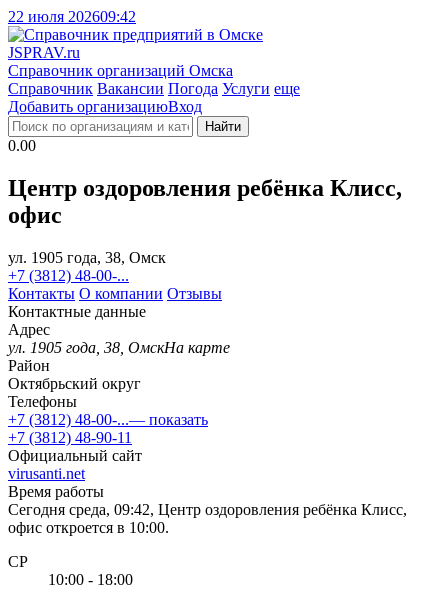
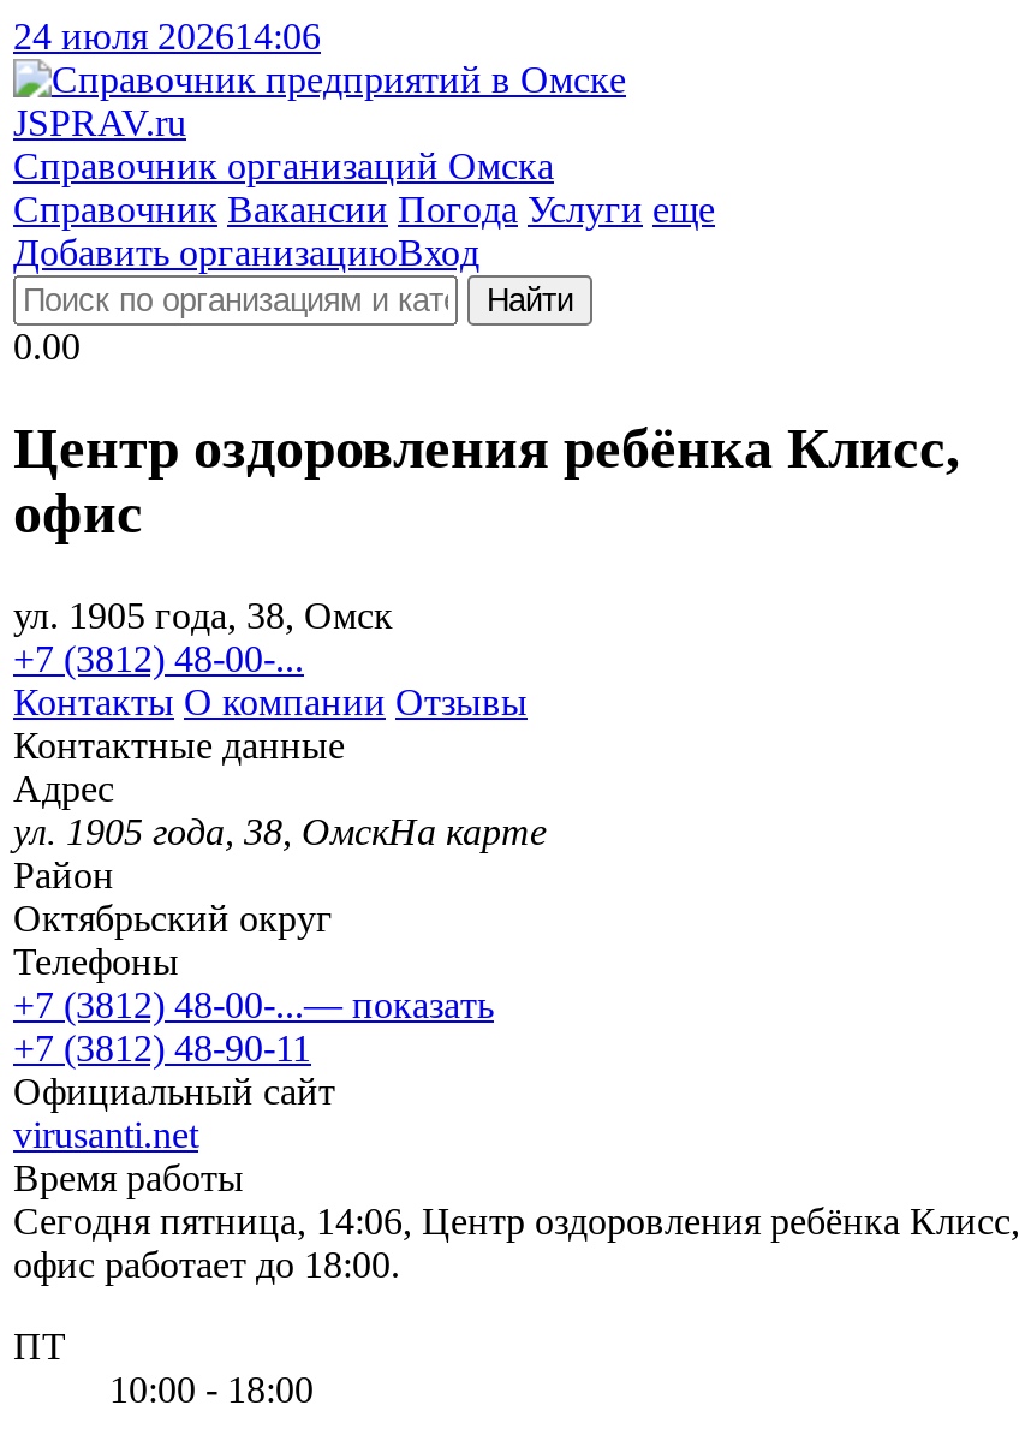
[8,8,136,25] 22 июля 202609:42 -> [13,16,321,56] 24 июля 202614:06
[8,501,407,536] Сегодня среда, 09:42, Центр оздоровления ребёнка Клисс, | офис откроется в 10:00. -> [13,1200,1020,1284] Сегодня пятница, 14:06, Центр оздоровления ребёнка Клисс, | офис работает до 18:00.
[8,553,28,570] СР -> [13,1325,66,1366] ПТ

